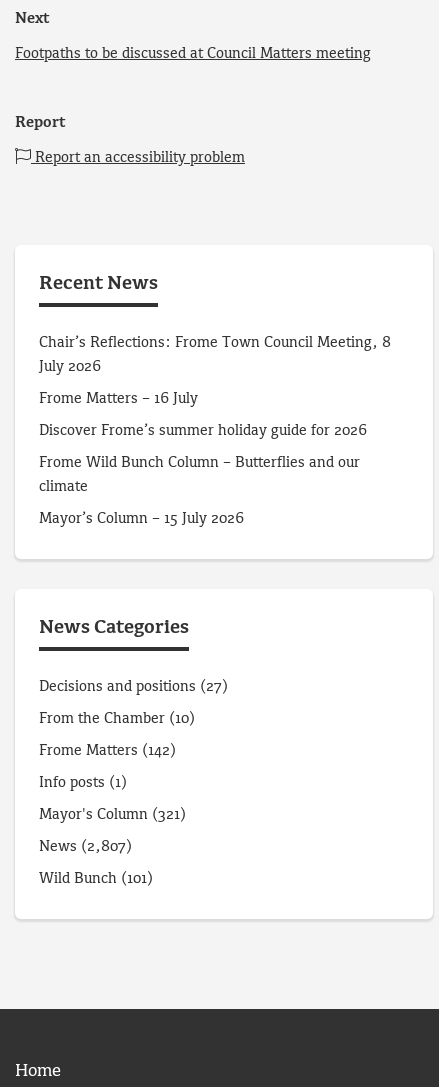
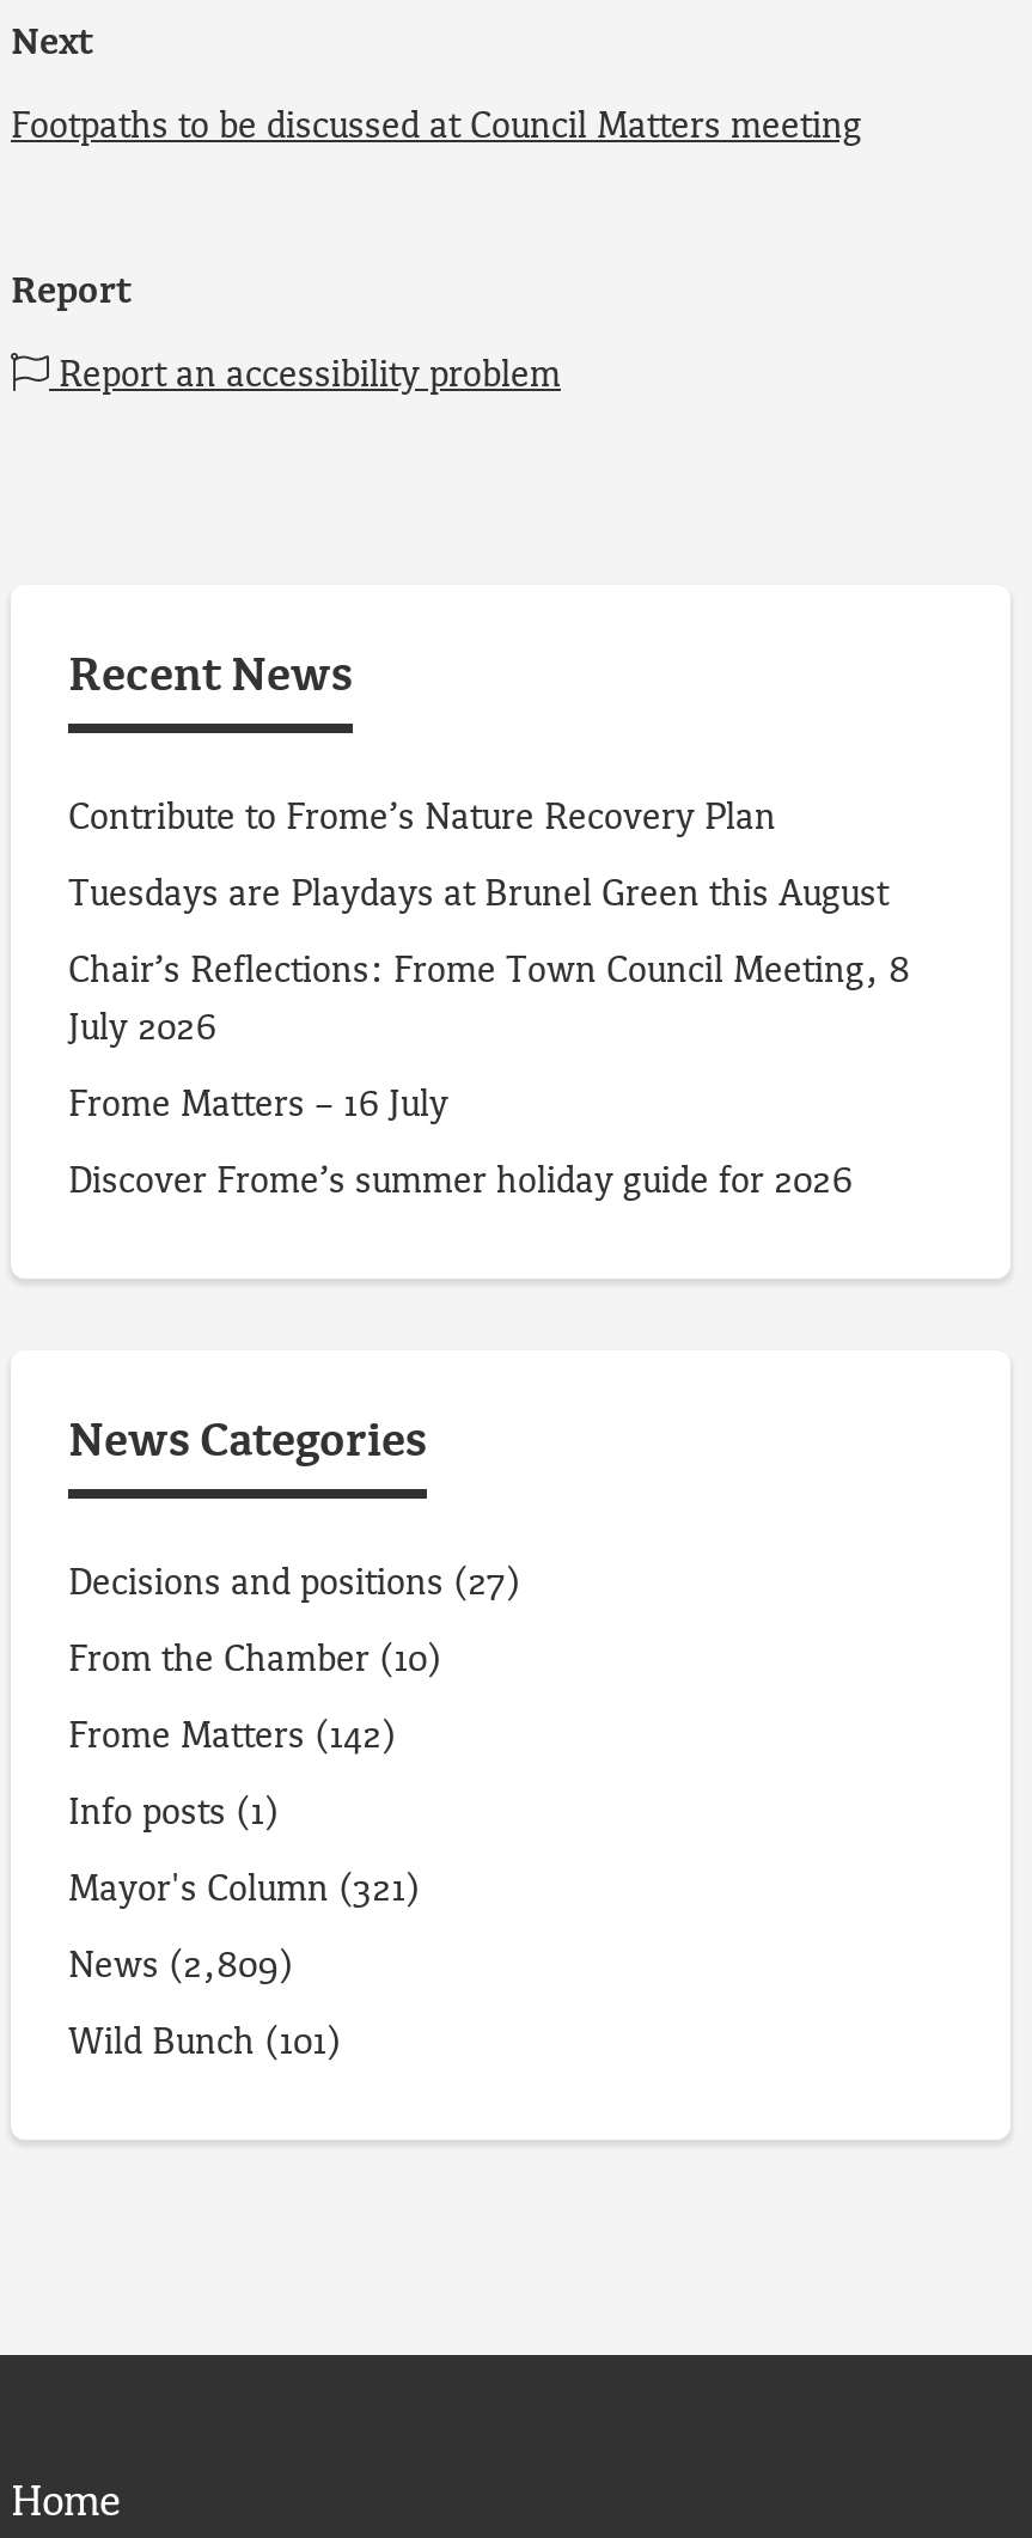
none -> [68,799,898,914] Contribute to Frome’s Nature Recovery Plan | Tuesdays are Playdays at Brunel Green this August
moved [39,334,391,438] -> [68,952,910,1201]: Chair’s Reflections: Frome Town Council Meeting, 8 | July 2026 | Frome Matters – 16 July | Discover Frome’s summer holiday guide for 2026
[39,454,360,526] Frome Wild Bunch Column – Butterflies and our | climate | Mayor’s Column – 15 July 2026 -> none
[39,838,132,854] News (2,807) -> [68,1947,293,1985] News (2,809)

